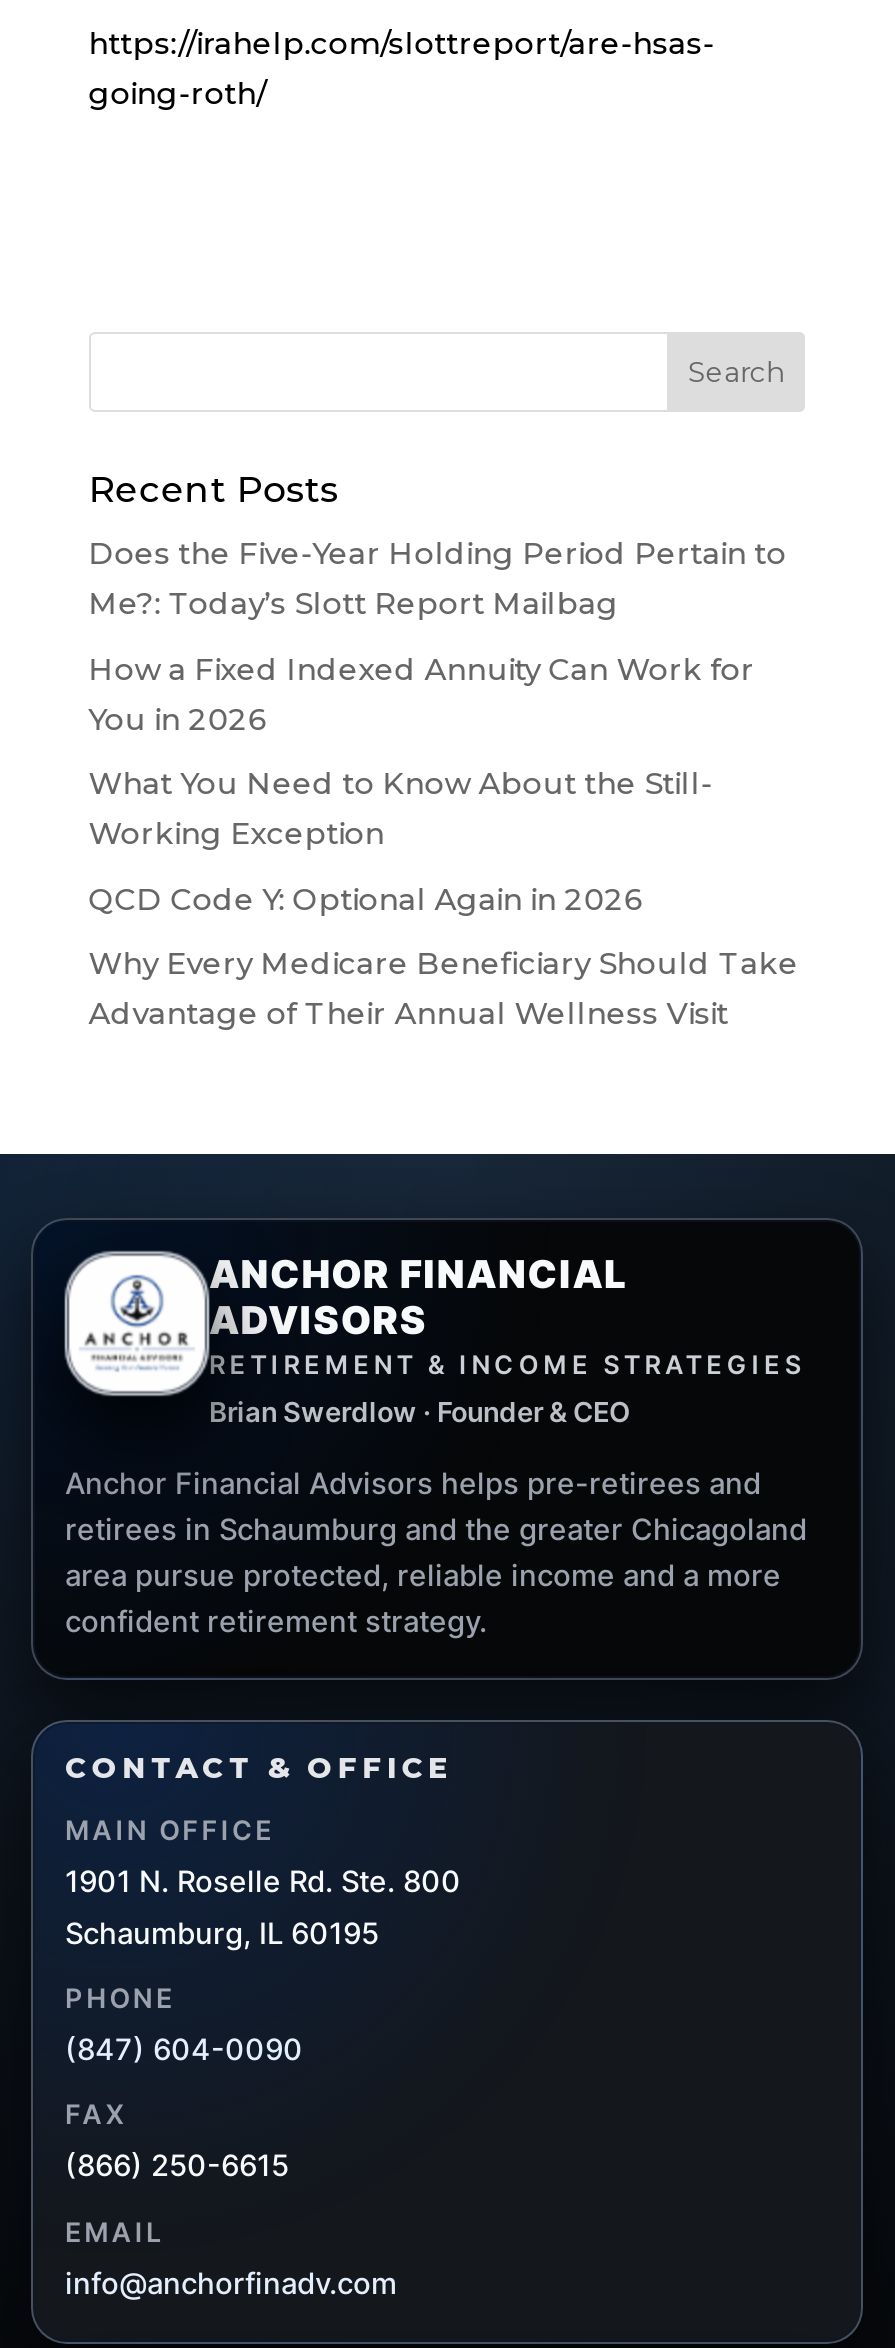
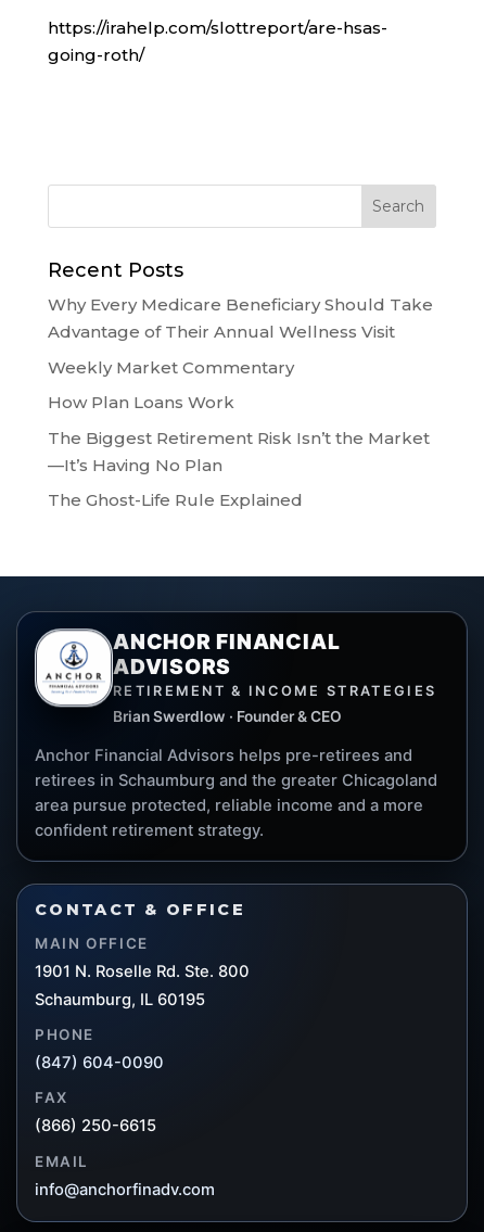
[89,534,787,917] Does the Five-Year Holding Period Pertain to | Me?: Today’s Slott Report Mailbag | How a Fixed Indexed Annuity Can Work for | You in 2026 | What You Need to Know About the Still- | Working Exception | QCD Code Y: Optional Again in 2026 -> none
moved [89,944,799,1032] -> [48,294,433,342]: Why Every Medicare Beneficiary Should Take | Advantage of Their Annual Wellness Visit
none -> [48,357,430,510] Weekly Market Commentary | How Plan Loans Work | The Biggest Retirement Risk Isn’t the Market | —It’s Having No Plan | The Ghost-Life Rule Explained

